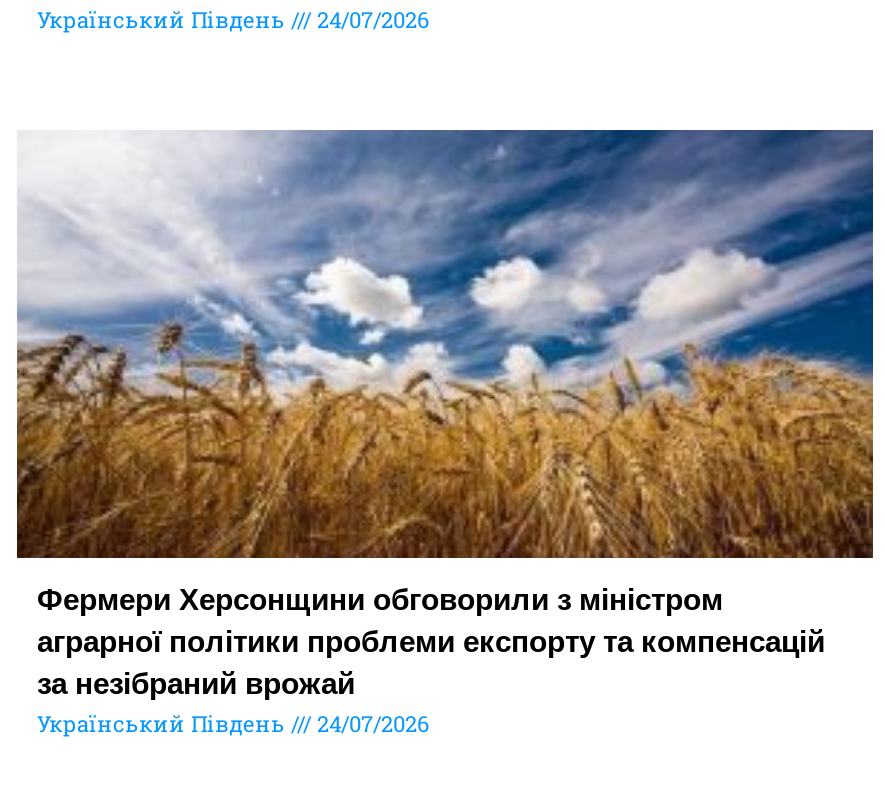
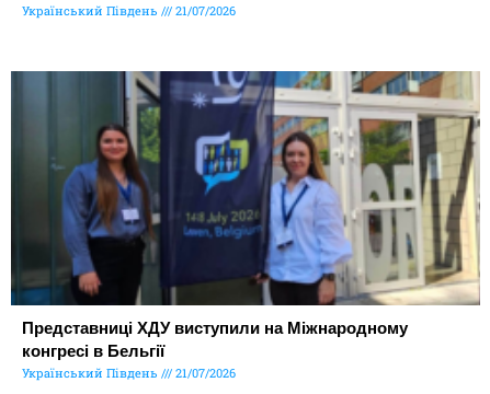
[37,4,429,34] Український Південь 24/07/2026 -> [22,2,236,19] Український Південь 21/07/2026
[15,128,875,700] [image] | Фермери Херсонщини обговорили з міністром | аграрної політики проблеми експорту та компенсацій | за незібраний врожай -> [10,70,480,360] [image] | Представниці ХДУ виступили на Міжнародному | конгресі в Бельгії
[37,708,429,738] Український Південь 24/07/2026 -> [22,364,236,381] Український Південь 21/07/2026

